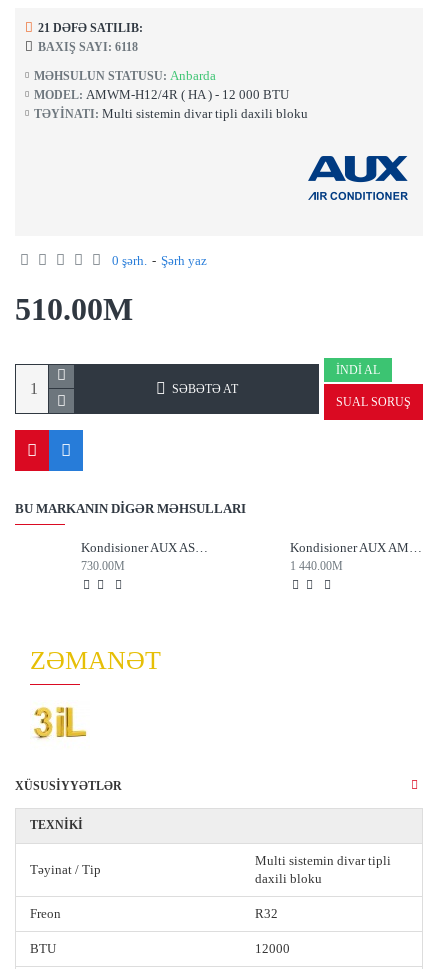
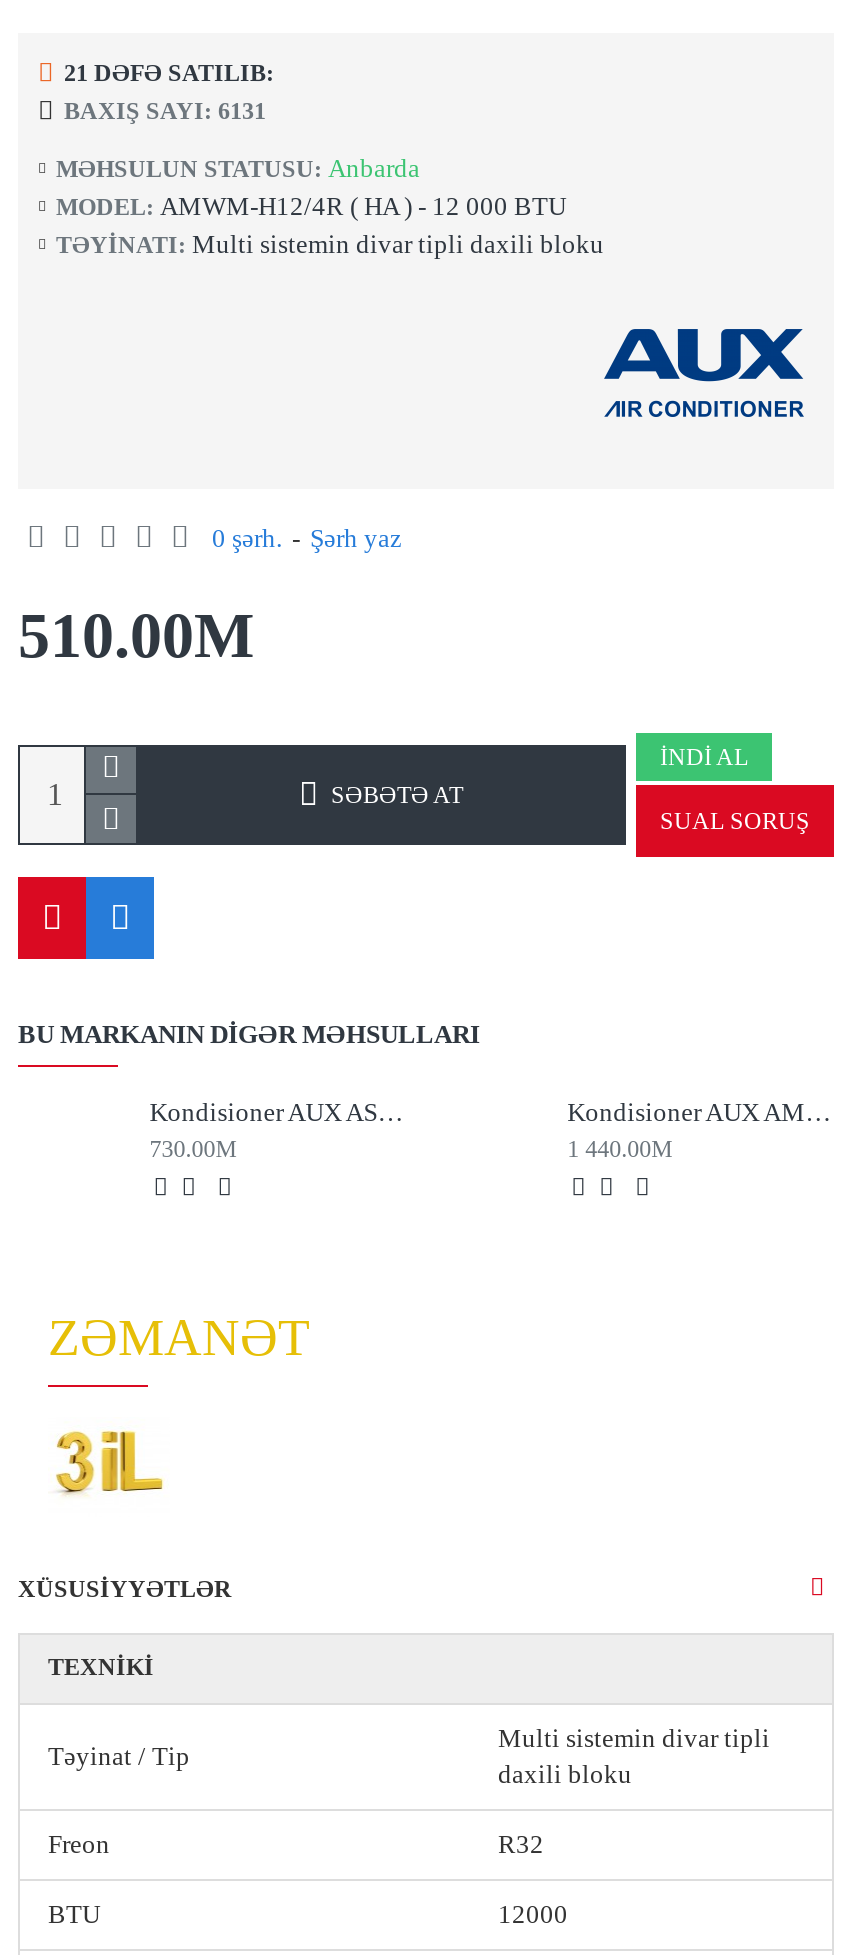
[38,39,138,53] BAXIŞ SAYI: 6118 -> [64,96,266,124] BAXIŞ SAYI: 6131

